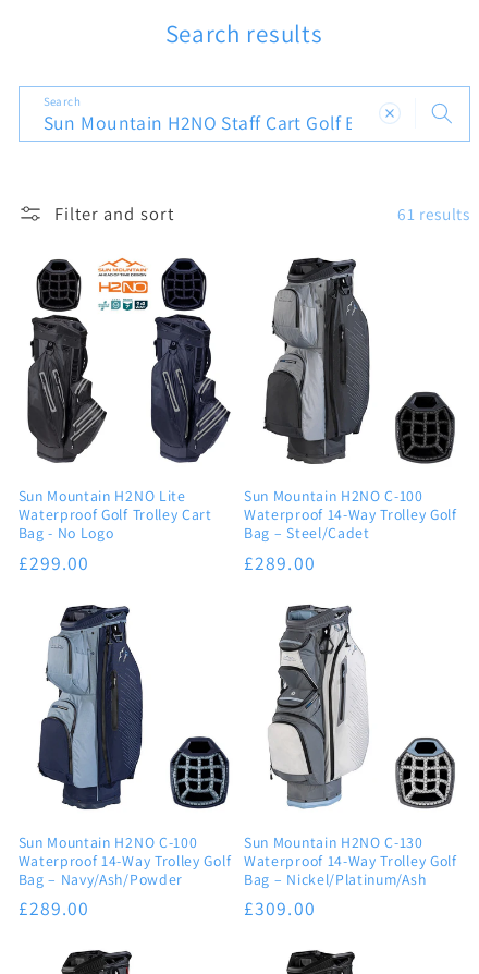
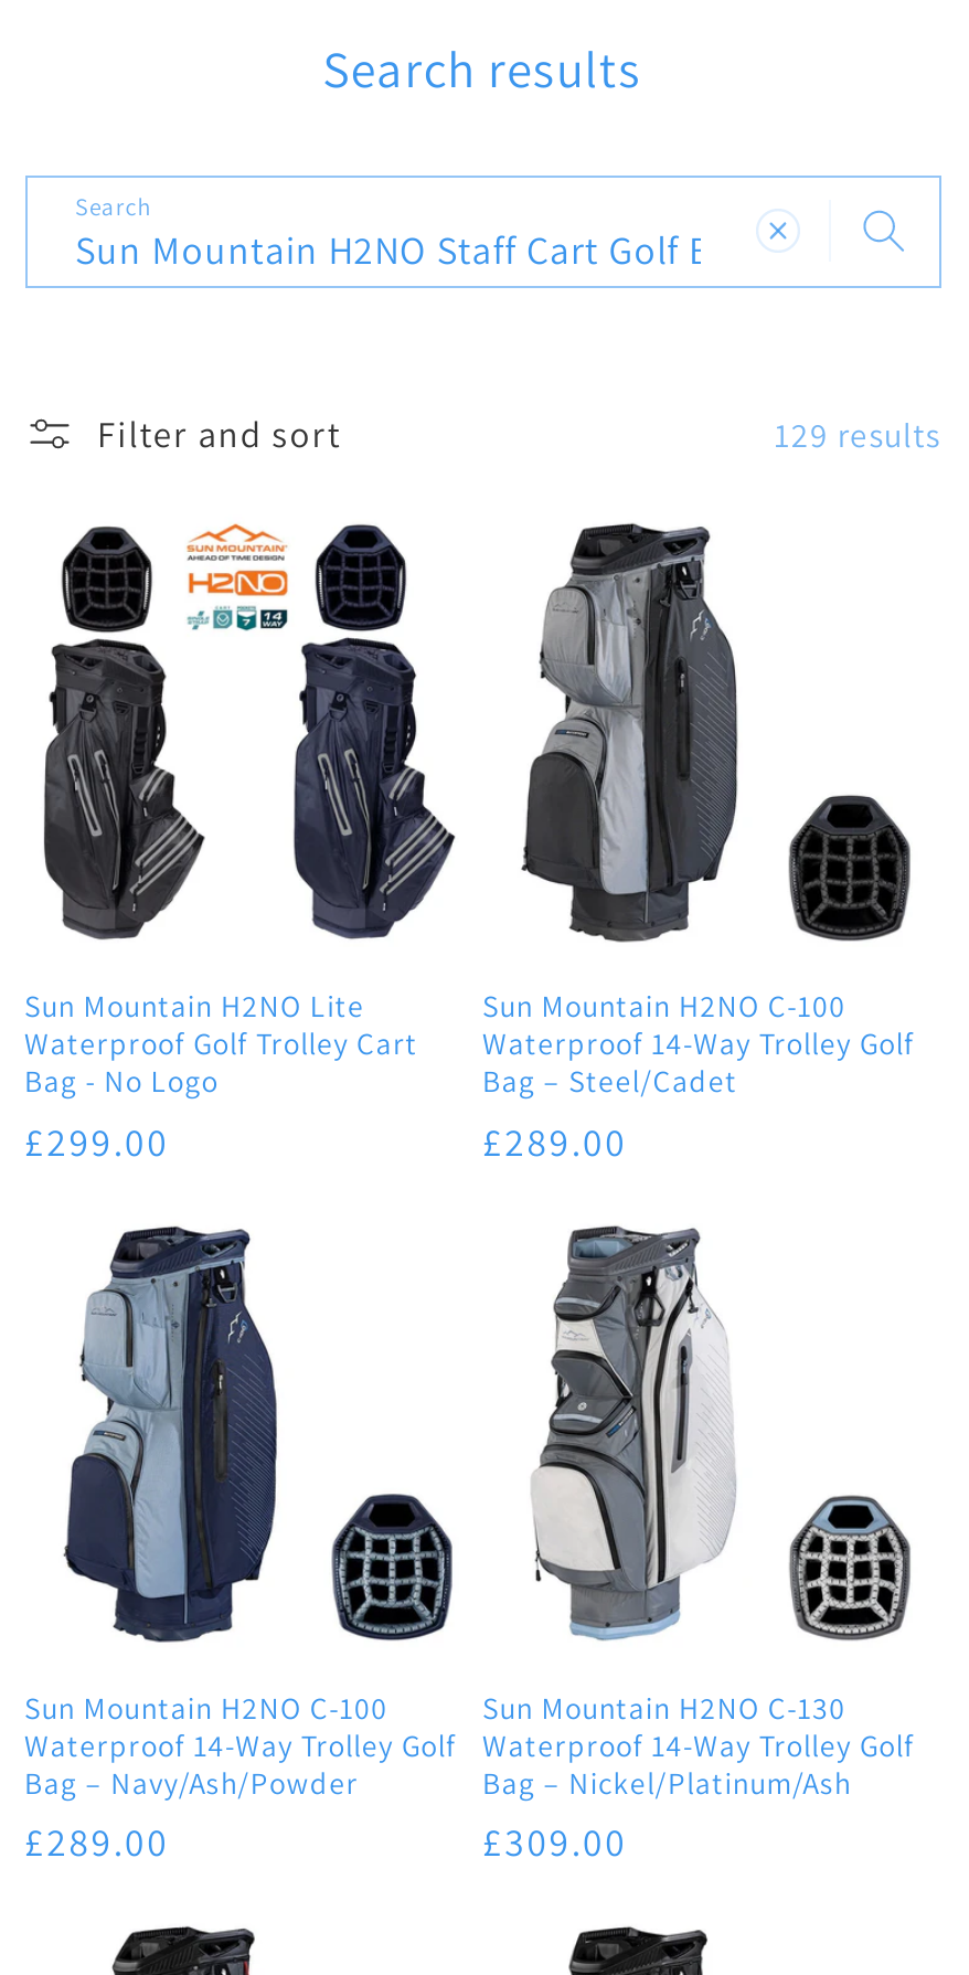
[397,203,470,225] 61 results -> [774,412,940,456] 129 results

